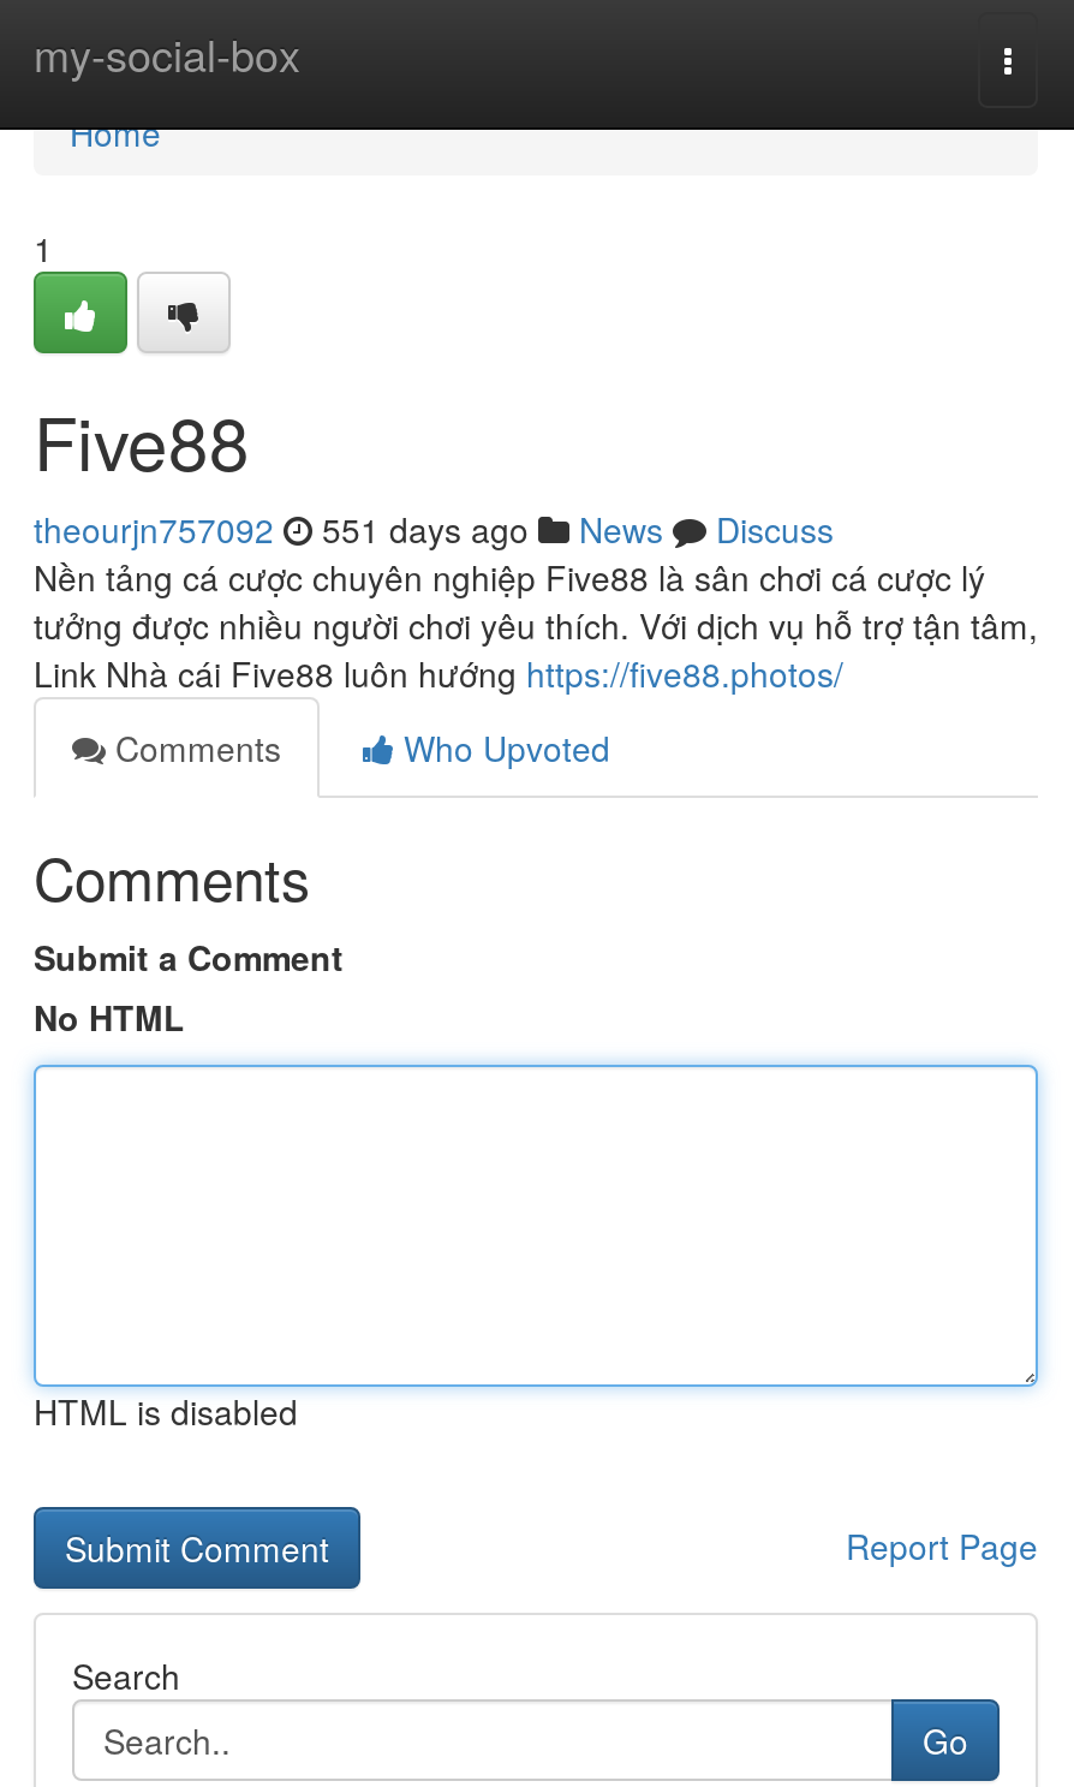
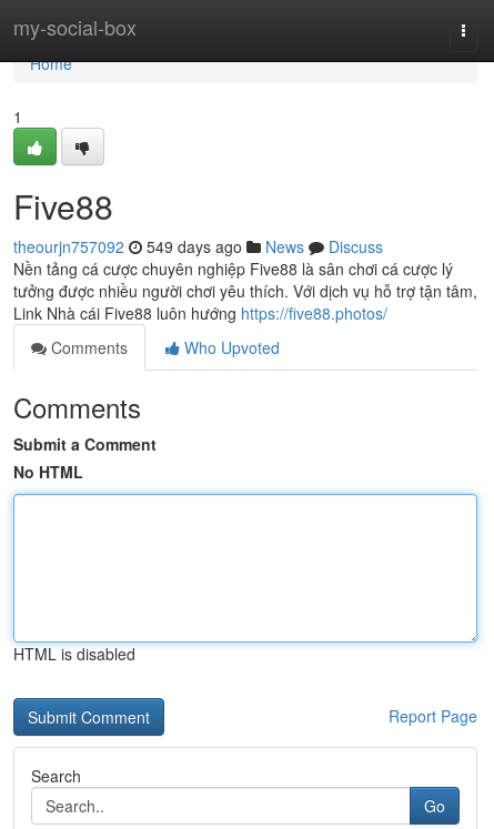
[34,505,834,553] theourjn757092 551 days ago News Discuss -> [13,235,383,257] theourjn757092 549 days ago News Discuss

